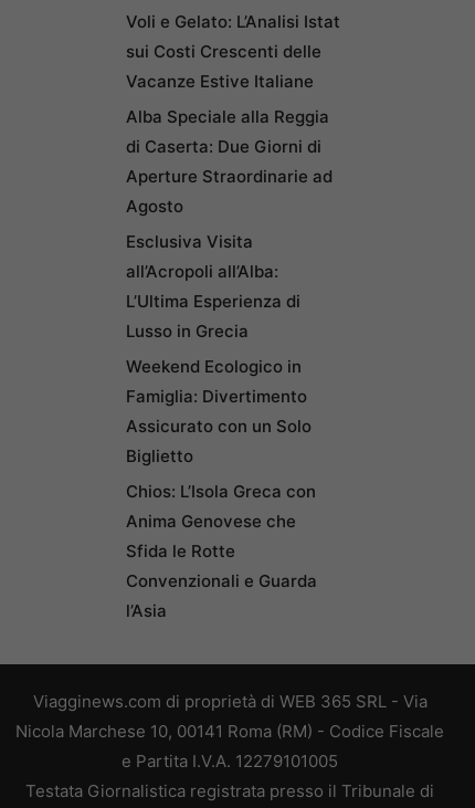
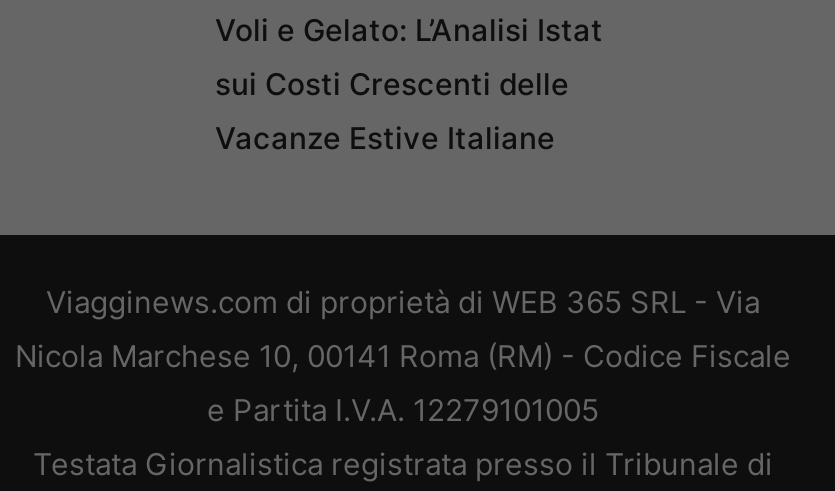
[126,106,332,621] Alba Speciale alla Reggia | di Caserta: Due Giorni di | Aperture Straordinarie ad | Agosto | Esclusiva Visita | all’Acropoli all’Alba: | L’Ultima Esperienza di | Lusso in Grecia | Weekend Ecologico in | Famiglia: Divertimento | Assicurato con un Solo | Biglietto | Chios: L’Isola Greca con | Anima Genovese che | Sfida le Rotte | Convenzionali e Guarda | l’Asia -> none

